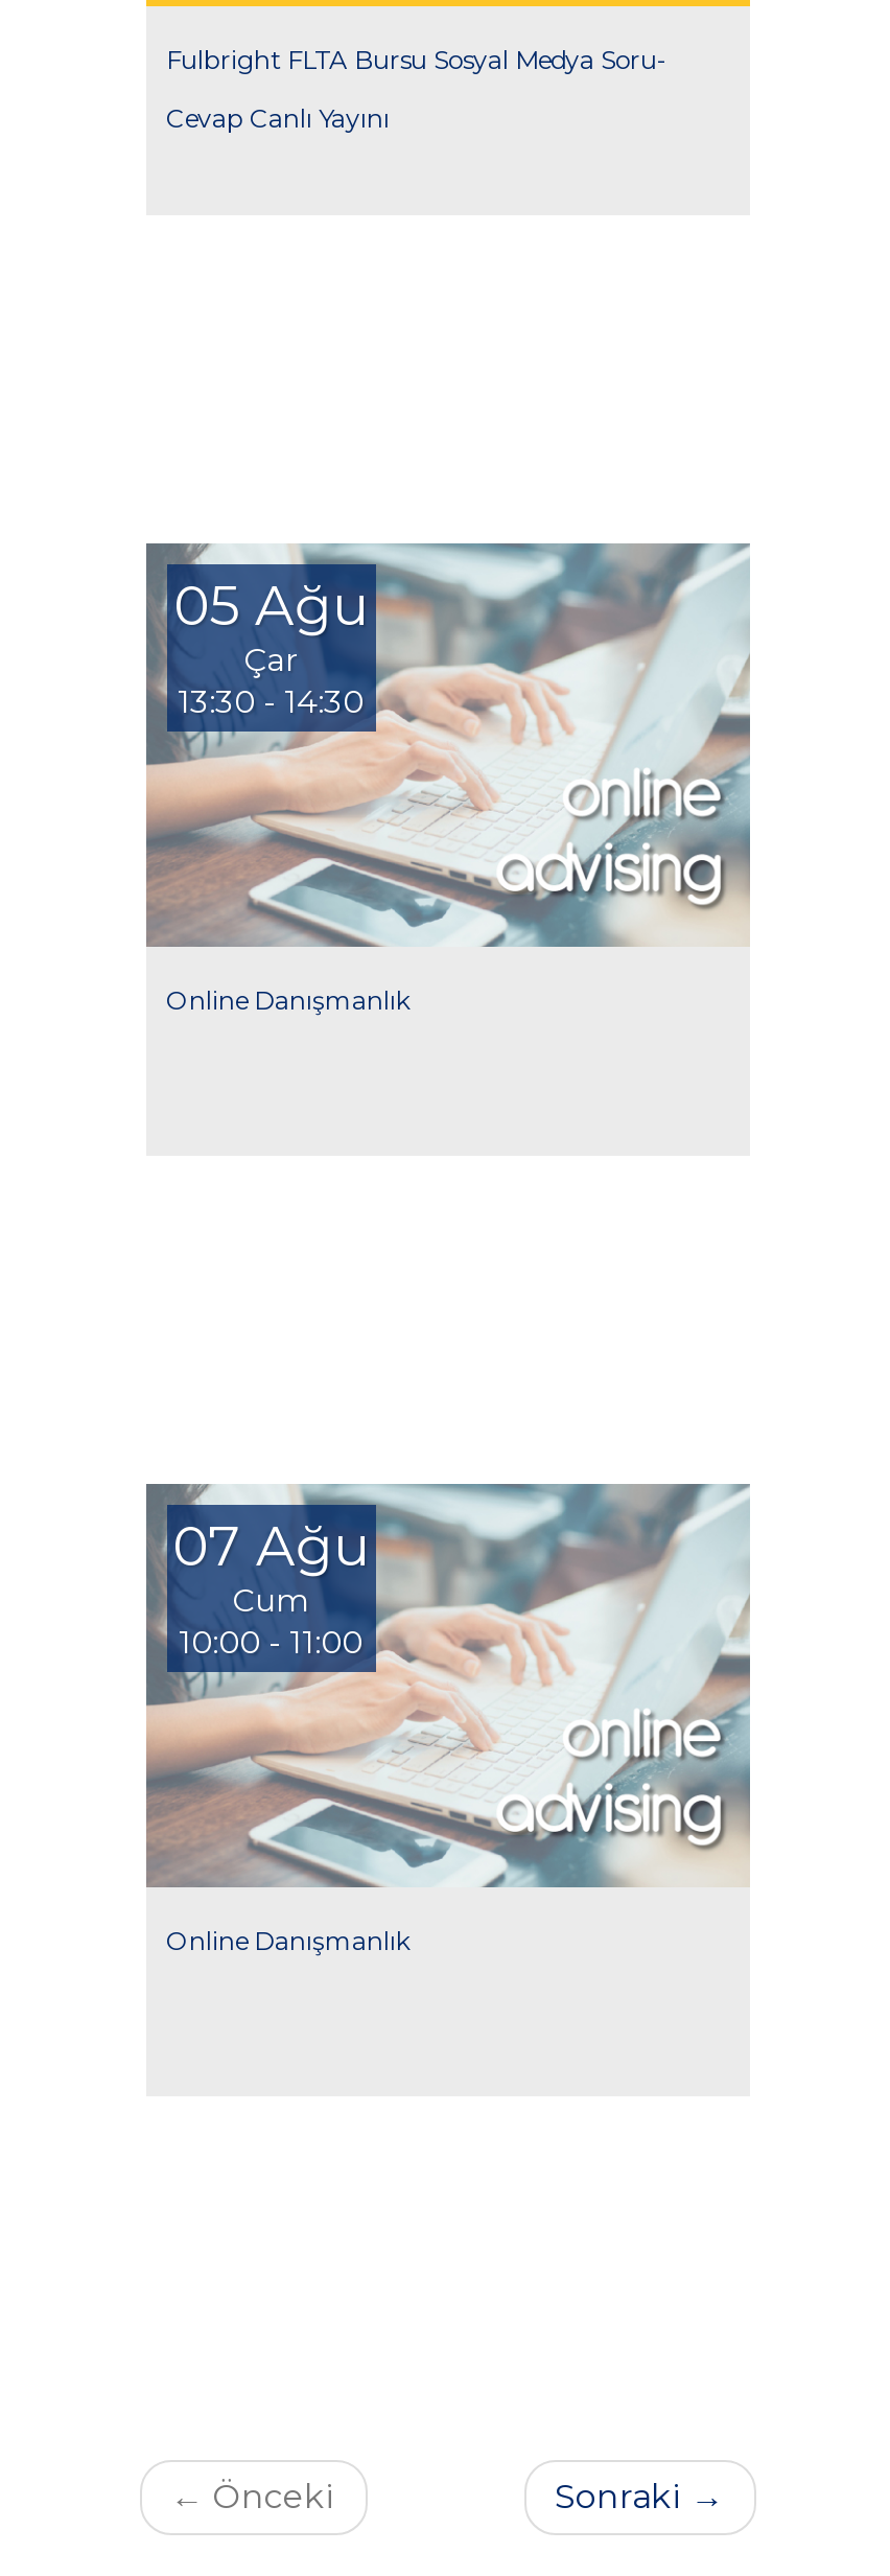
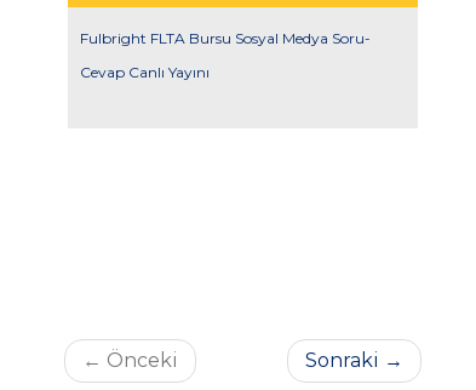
[144,541,752,951] [image] | 05 Ağu | Çar | 13:30 - 14:30 -> none
[166,984,411,1015] Online Danışmanlık -> none
[144,1482,752,1889] [image] | 07 Ağu | Cum | 10:00 - 11:00 -> none
[166,1924,411,1956] Online Danışmanlık -> none

